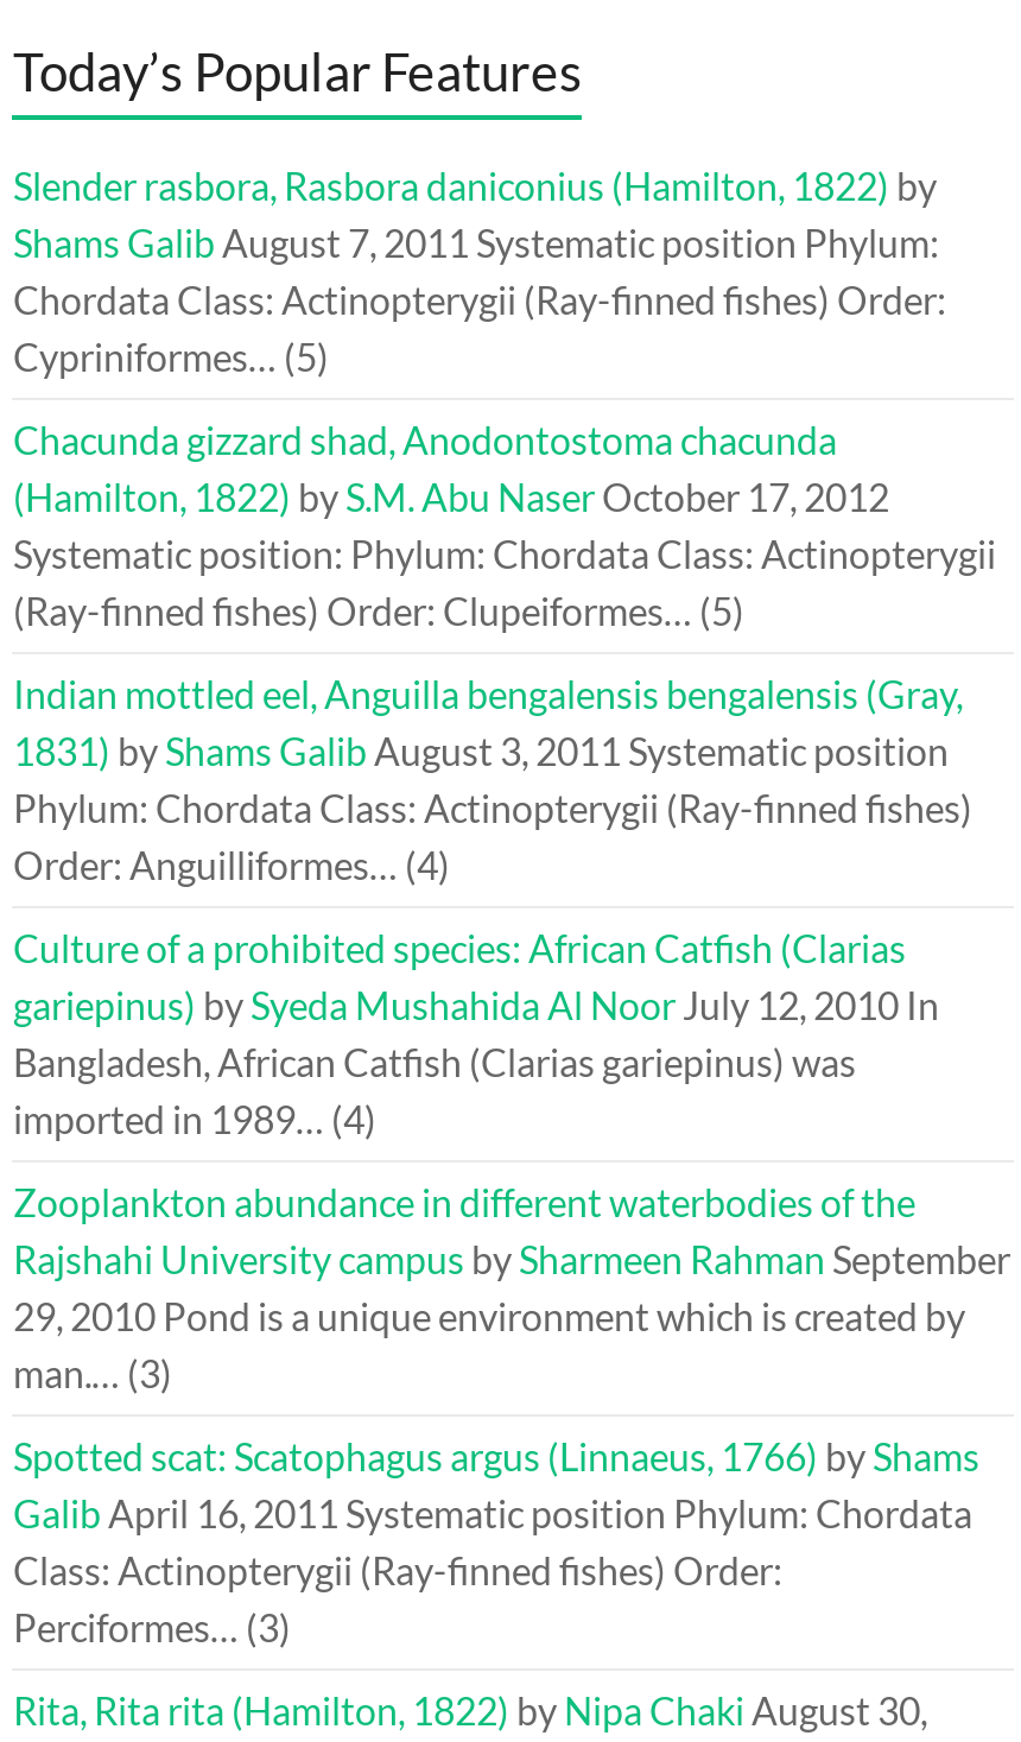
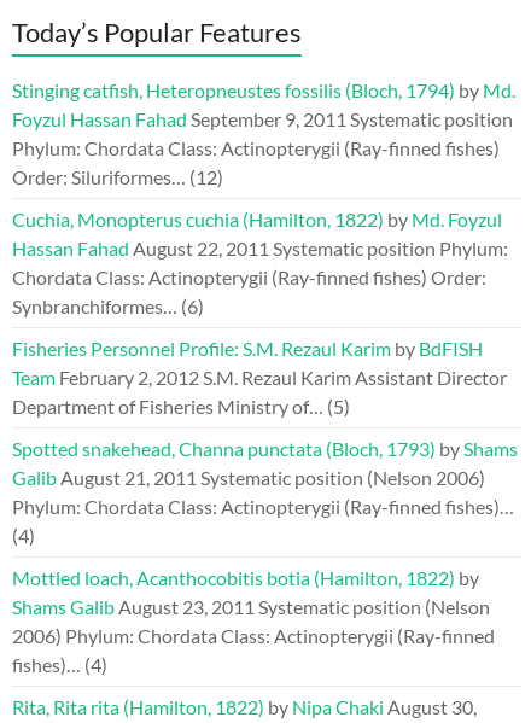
[13,163,996,773] Slender rasbora, Rasbora daniconius (Hamilton, 1822) by | Shams Galib August 7, 2011 Systematic position Phylum: | Cypriniformes… (5) | Chacunda gizzard shad, Anodontostoma chacunda | (Hamilton, 1822) by S.M. Abu Naser October 17, 2012 | Systematic position: Phylum: Chordata Class: Actinopterygii | (Ray-finned fishes) Order: Clupeiformes… (5) | Indian mottled eel, Anguilla bengalensis bengalensis (Gray, | 1831) by Shams Galib August 3, 2011 Systematic position -> [13,78,516,130] Stinging catfish, Heteropneustes fossilis (Bloch, 1794) by Md. | Foyzul Hassan Fahad September 9, 2011 Systematic position
moved [13,277,946,322] -> [13,266,487,288]: Chordata Class: Actinopterygii (Ray-finned fishes) Order:
moved [13,785,972,830] -> [13,136,500,159]: Phylum: Chordata Class: Actinopterygii (Ray-finned fishes)
[13,842,1010,1649] Order: Anguilliformes… (4) | Culture of a prohibited species: African Catfish (Clarias | gariepinus) by Syeda Mushahida Al Noor July 12, 2010 In | Bangladesh, African Catfish (Clarias gariepinus) was | imported in 1989… (4) | Zooplankton abundance in different waterbodies of the | Rajshahi University campus by Sharmeen Rahman September | 29, 2010 Pond is a unique environment which is created by | man.… (3) | Spotted scat: Scatophagus argus (Linnaeus, 1766) by Shams | Galib April 16, 2011 Systematic position Phylum: Chordata | Class: Actinopterygii (Ray-finned fishes) Order: | Perciformes… (3) -> [13,165,518,676] Order: Siluriformes… (12) | Cuchia, Monopterus cuchia (Hamilton, 1822) by Md. Foyzul | Hassan Fahad August 22, 2011 Systematic position Phylum: | Synbranchiformes… (6) | Fisheries Personnel Profile: S.M. Rezaul Karim by BdFISH | Team February 2, 2012 S.M. Rezaul Karim Assistant Director | Department of Fisheries Ministry of… (5) | Spotted snakehead, Channa punctata (Bloch, 1793) by Shams | Galib August 21, 2011 Systematic position (Nelson 2006) | Phylum: Chordata Class: Actinopterygii (Ray-finned fishes)… | (4) | Mottled loach, Acanthocobitis botia (Hamilton, 1822) by | Shams Galib August 23, 2011 Systematic position (Nelson | 2006) Phylum: Chordata Class: Actinopterygii (Ray-finned | fishes)… (4)

